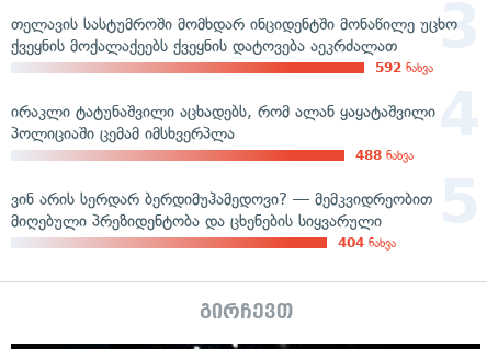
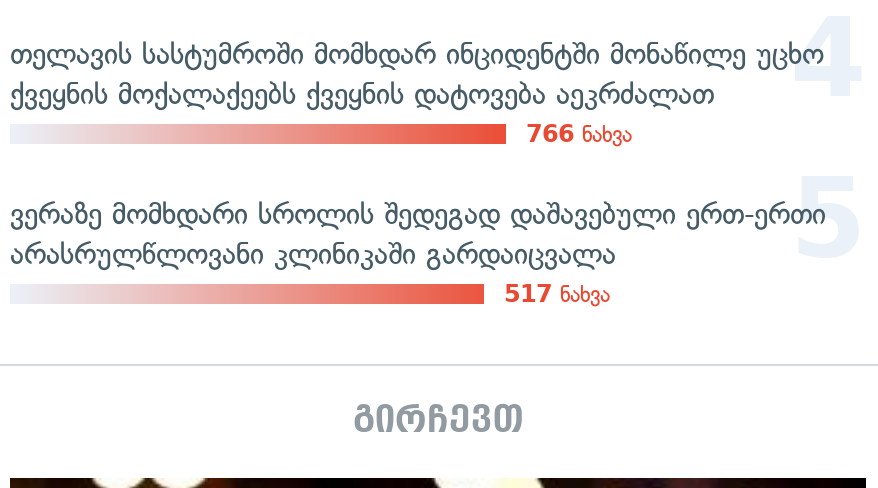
[11,60,435,250] 592 ნახვა | ირაკლი ტატუნაშვილი აცხადებს, რომ ალან ყაყატაშვილი | პოლიციაში ცემამ იმსხვერპლა | 488 ნახვა | ვინ არის სერდარ ბერდიმუჰამედოვი? — მემკვიდრეობით | მიღებული პრეზიდენტობა და ცხენების სიყვარული | 404 ნახვა -> [10,120,826,308] 766 ნახვა | ვერაზე მომხდარი სროლის შედეგად დაშავებული ერთ-ერთი | არასრულწლოვანი კლინიკაში გარდაიცვალა | 517 ნახვა

